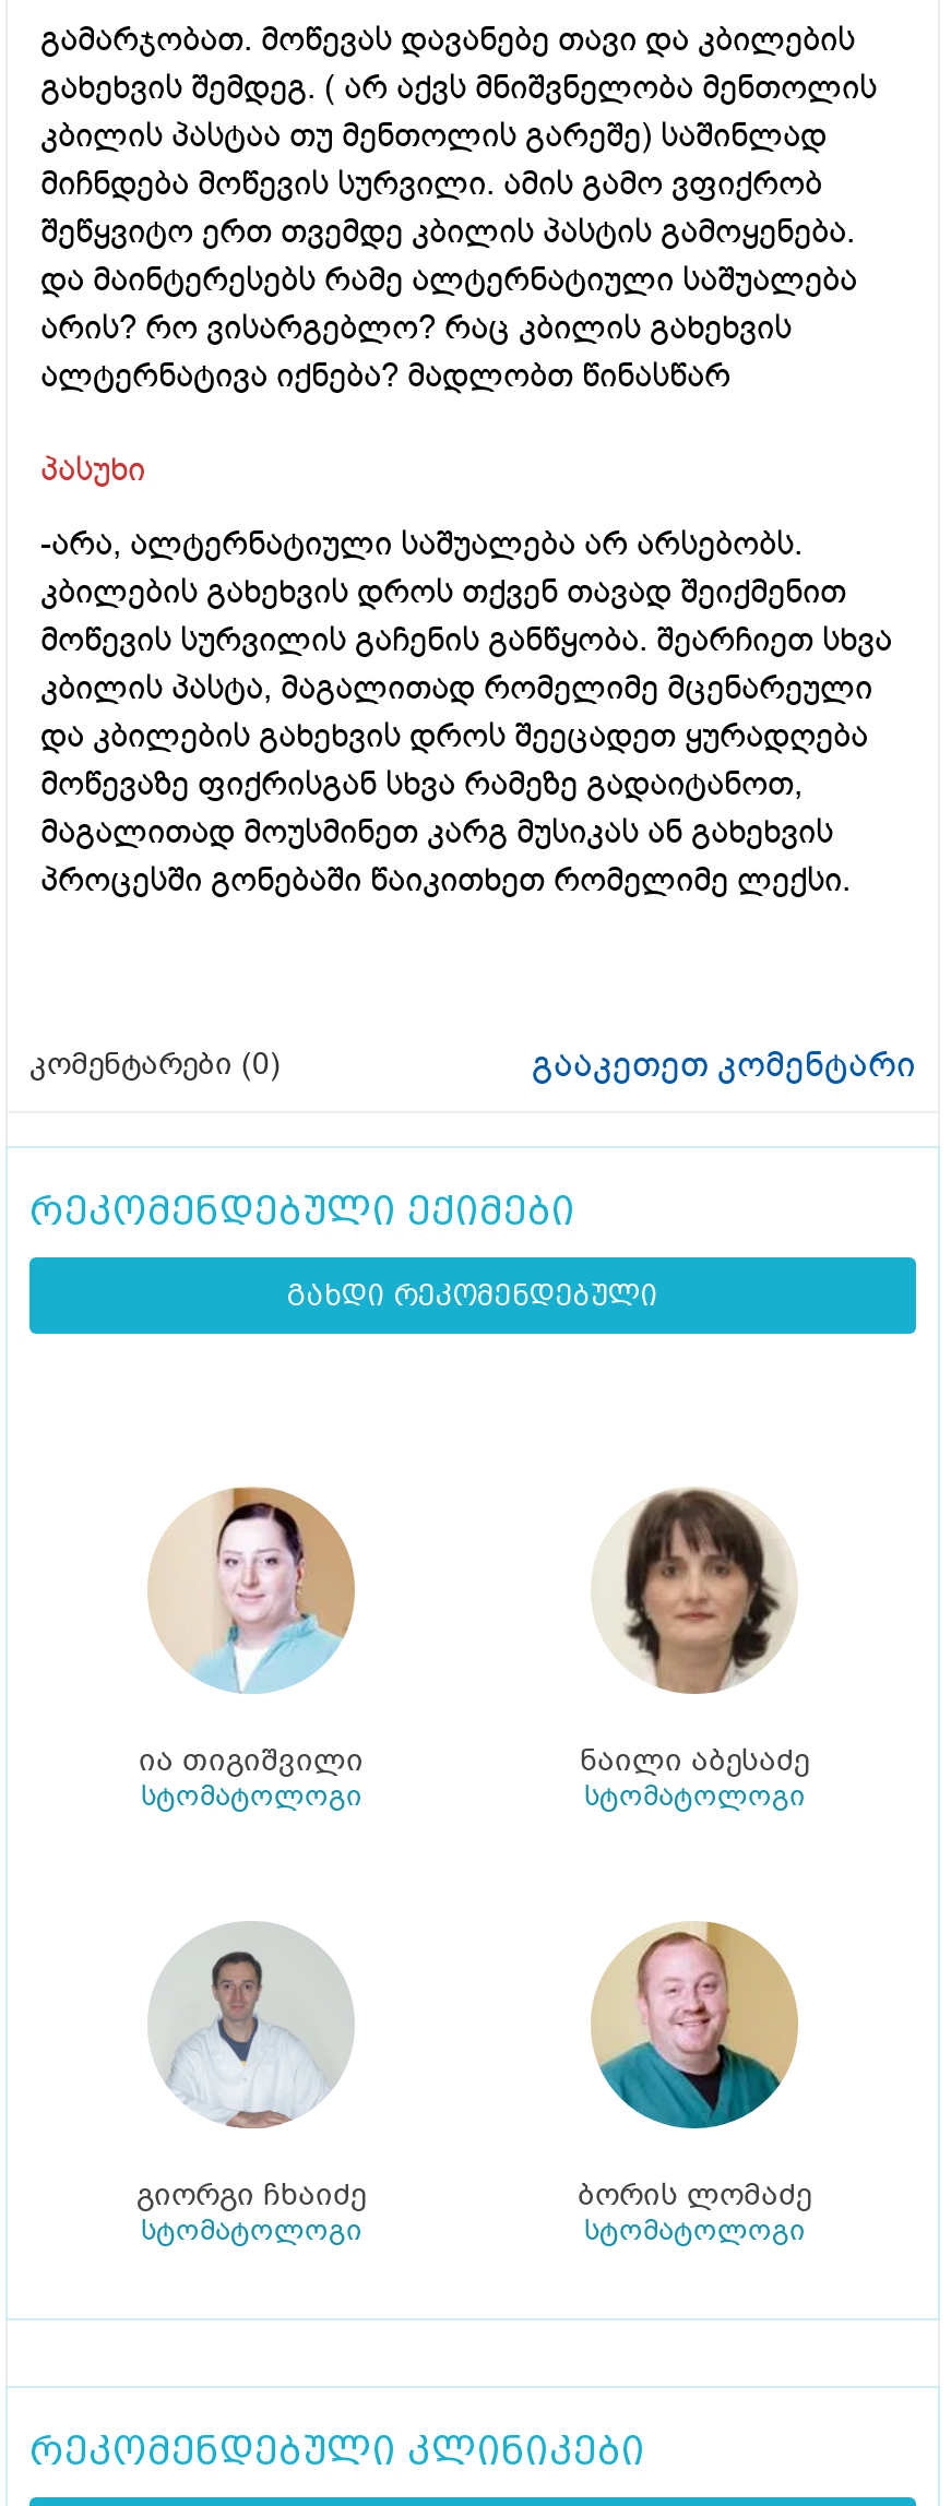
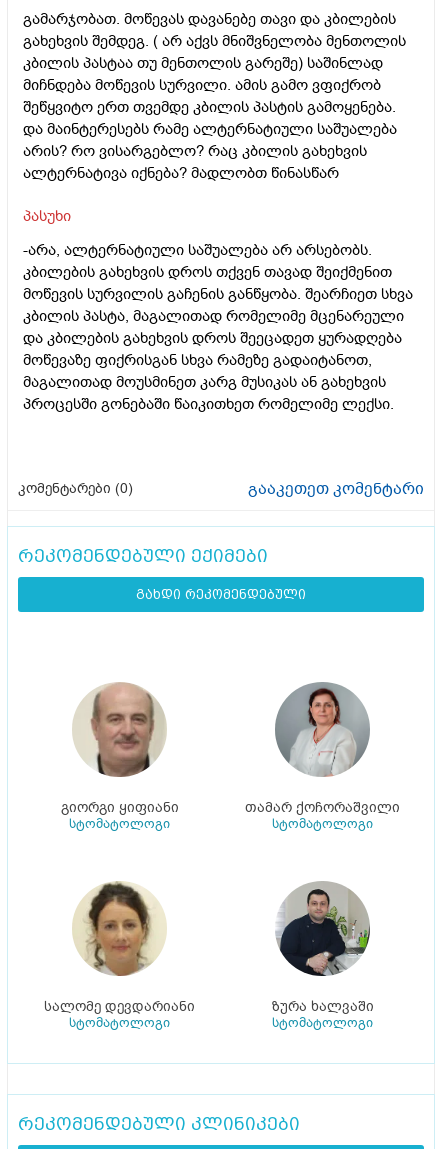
[139,1489,364,1781] [image] | ია თიგიშვილი -> [60,684,178,817] [image] | გიორგი ყიფიანი
[580,1487,809,1781] [image] | ნაილი აბესაძე -> [245,682,400,817] [image] | თამარ ქოჩორაშვილი
[136,1925,366,2216] [image] | გიორგი ჩხაიძე -> [44,882,195,1016] [image] | სალომე დევდარიანი
[578,1923,811,2216] [image] | ბორის ლომაძე -> [271,881,373,1016] [image] | ზურა ხალვაში

